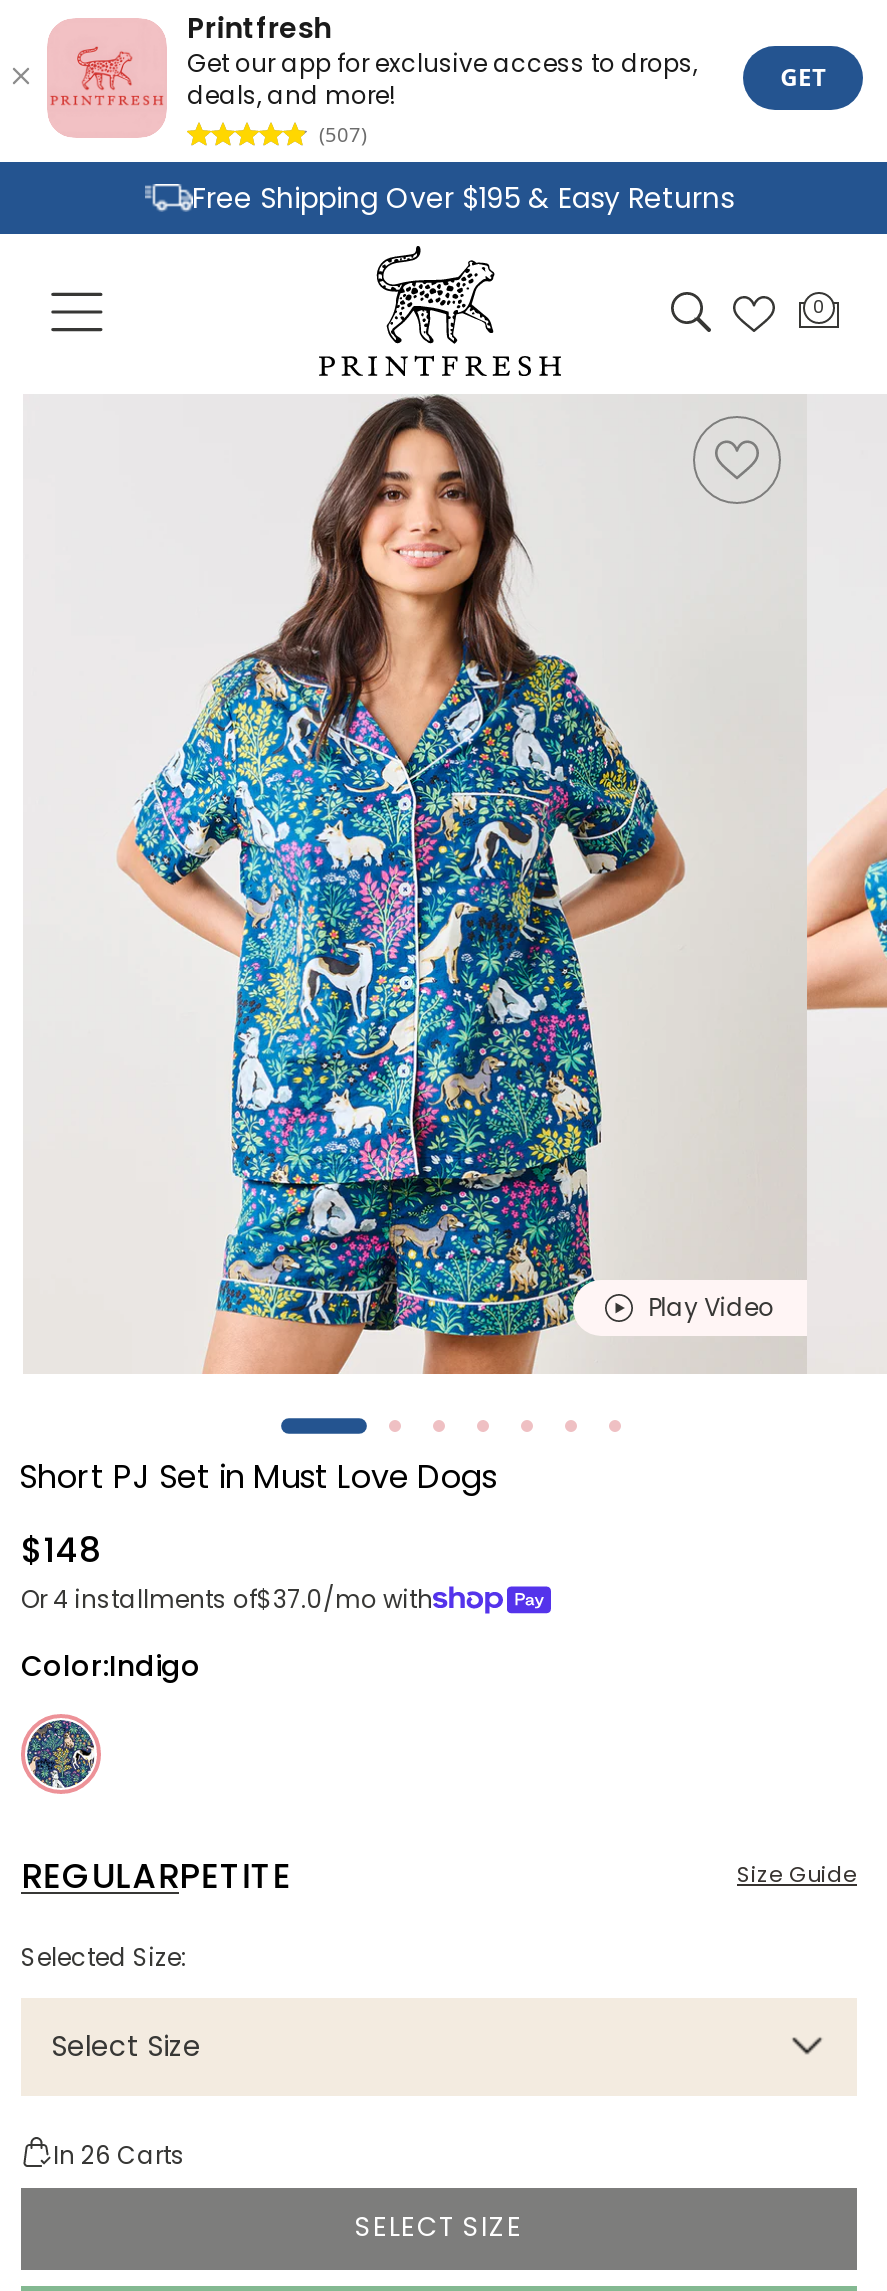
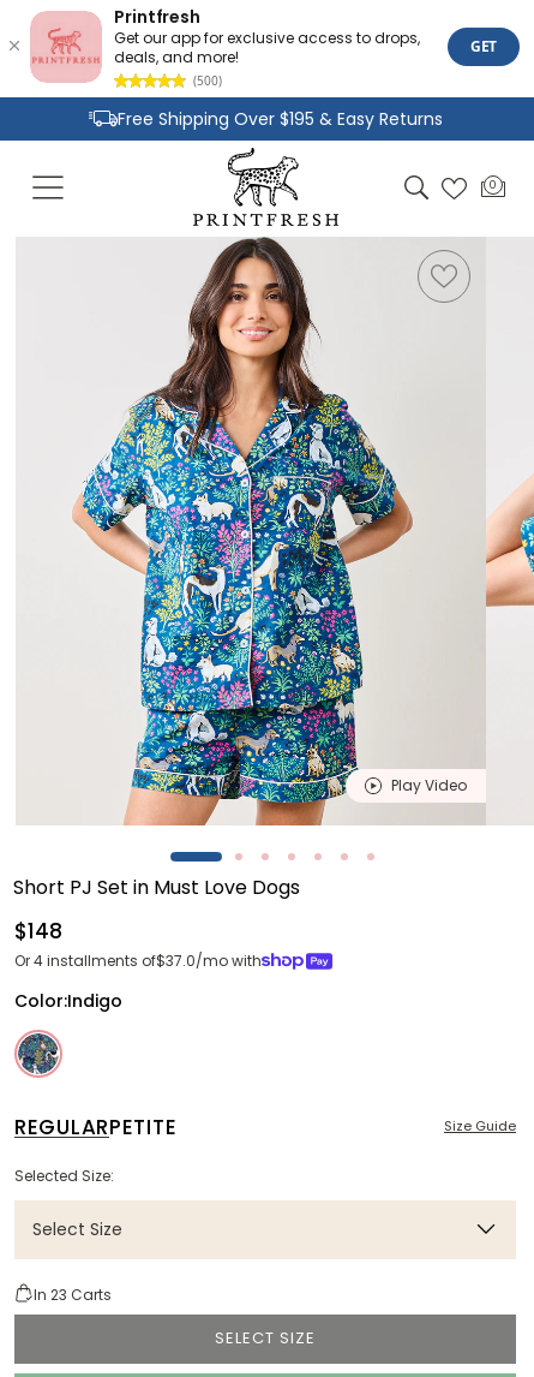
[319,120,367,148] (507) -> [193,72,222,89] (500)
[53,2137,185,2171] In 26 Carts -> [34,1284,112,1304] In 23 Carts

